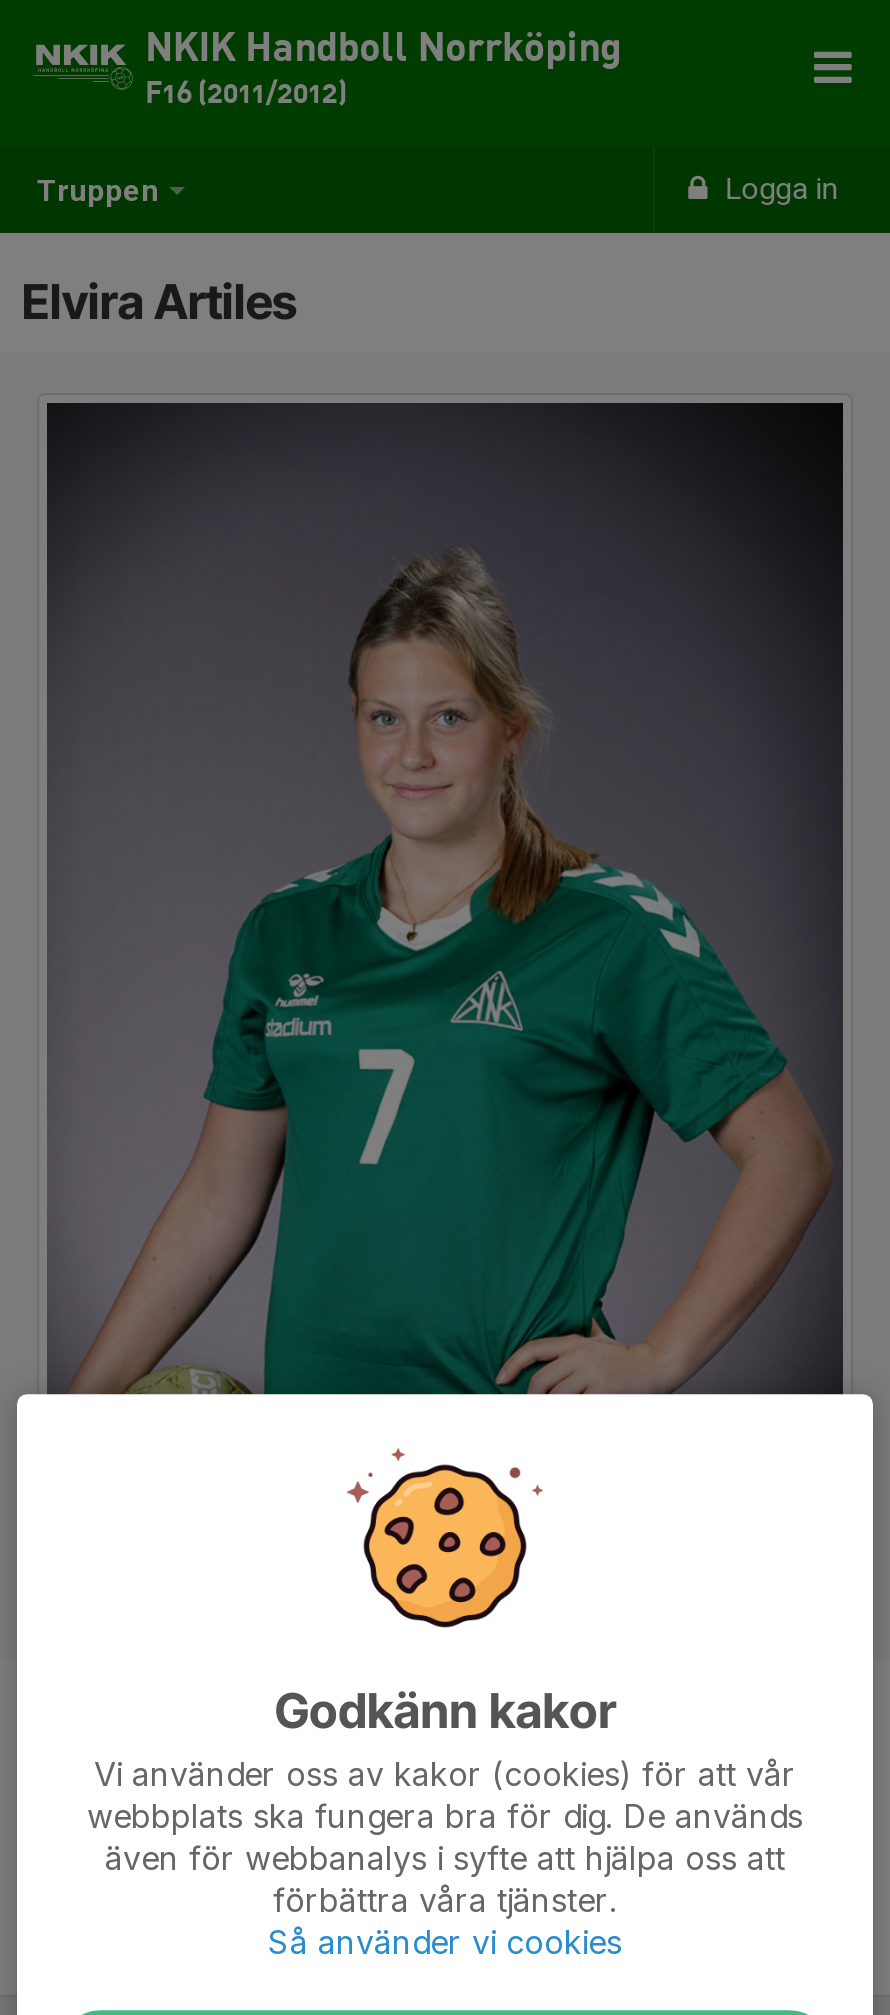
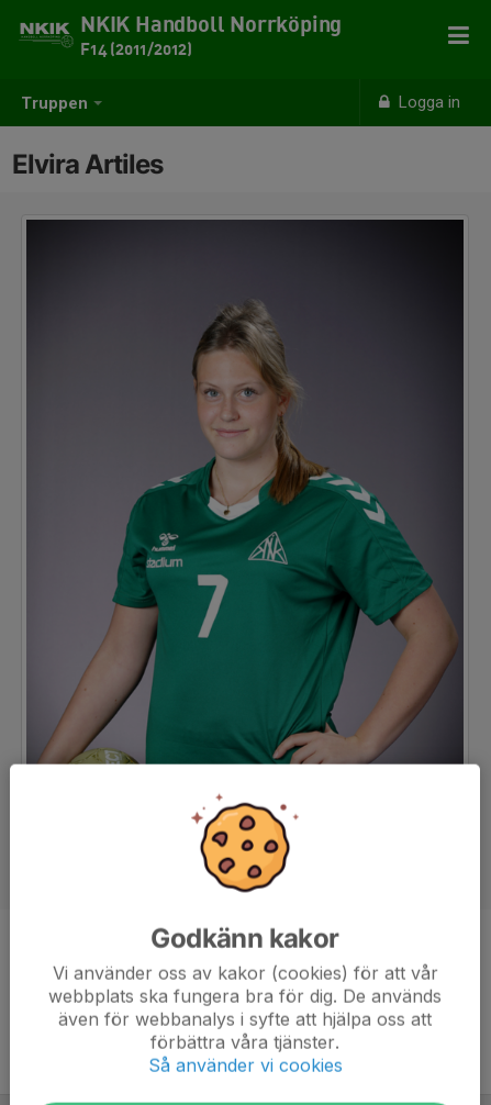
[145,73,347,109] F16 (2011/2012) -> [80,38,192,58] F14 (2011/2012)

